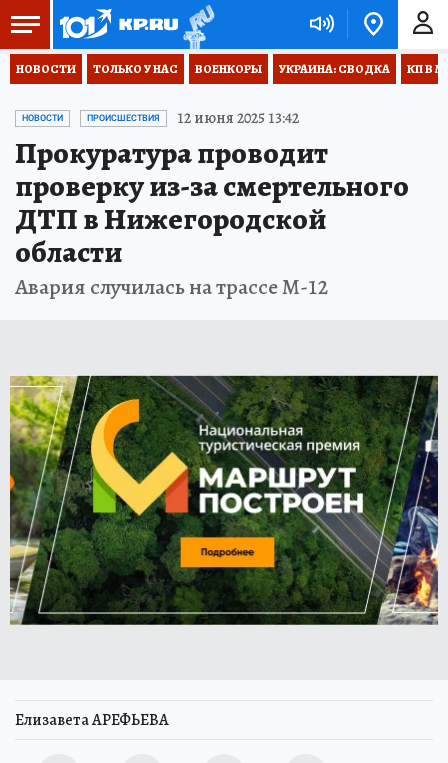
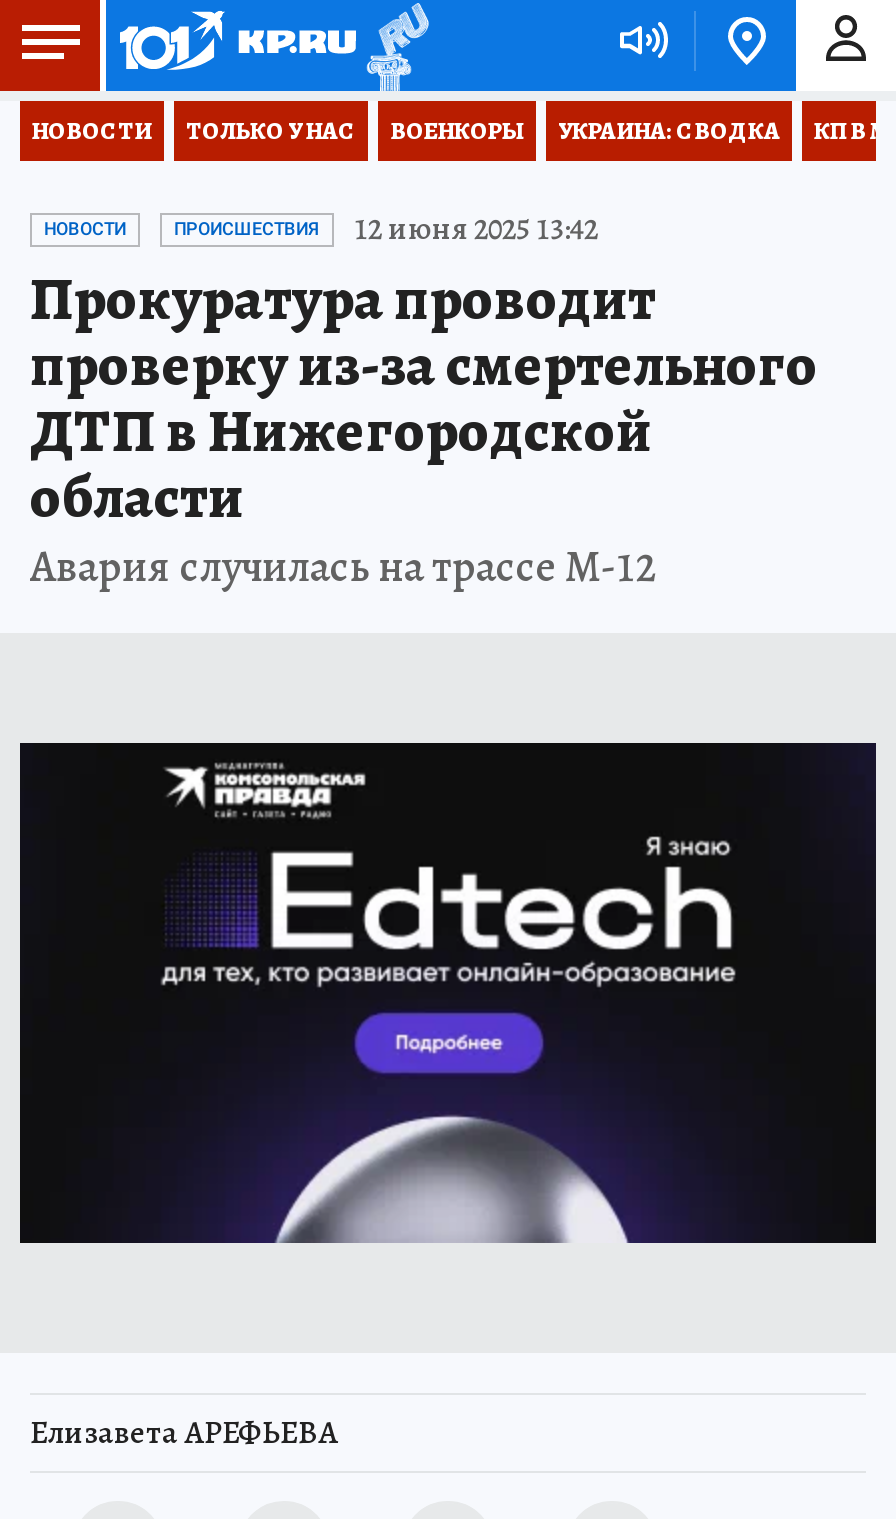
[9,375,439,626] [image] -> [18,741,878,1243] [image]

